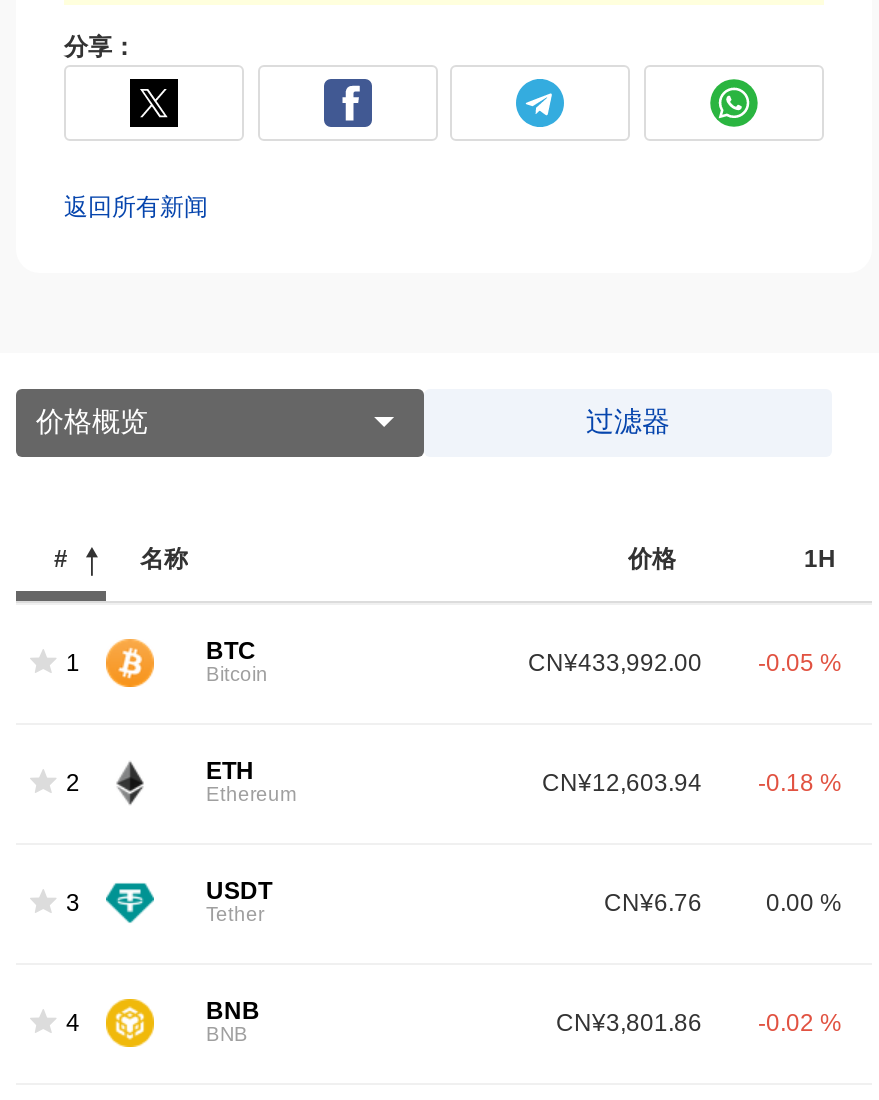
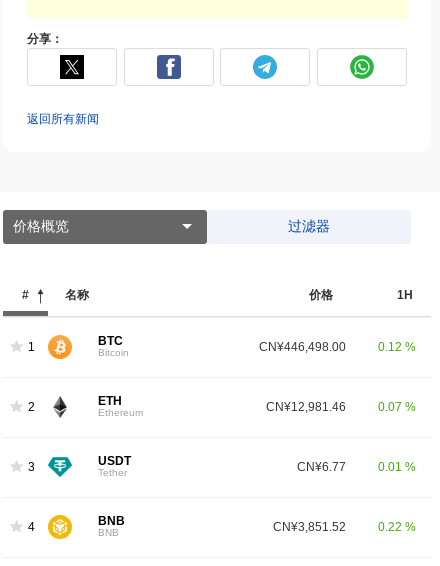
[528,649,842,677] CN¥433,992.00 | -0.05 % -> [259,340,416,354] CN¥446,498.00 | 0.12 %
[542,769,842,797] CN¥12,603.94 | -0.18 % -> [266,400,416,414] CN¥12,981.46 | 0.07 %
[604,889,842,917] CN¥6.76 | 0.00 % -> [297,460,416,474] CN¥6.77 | 0.01 %
[556,1009,842,1037] CN¥3,801.86 | -0.02 % -> [273,520,416,534] CN¥3,851.52 | 0.22 %

